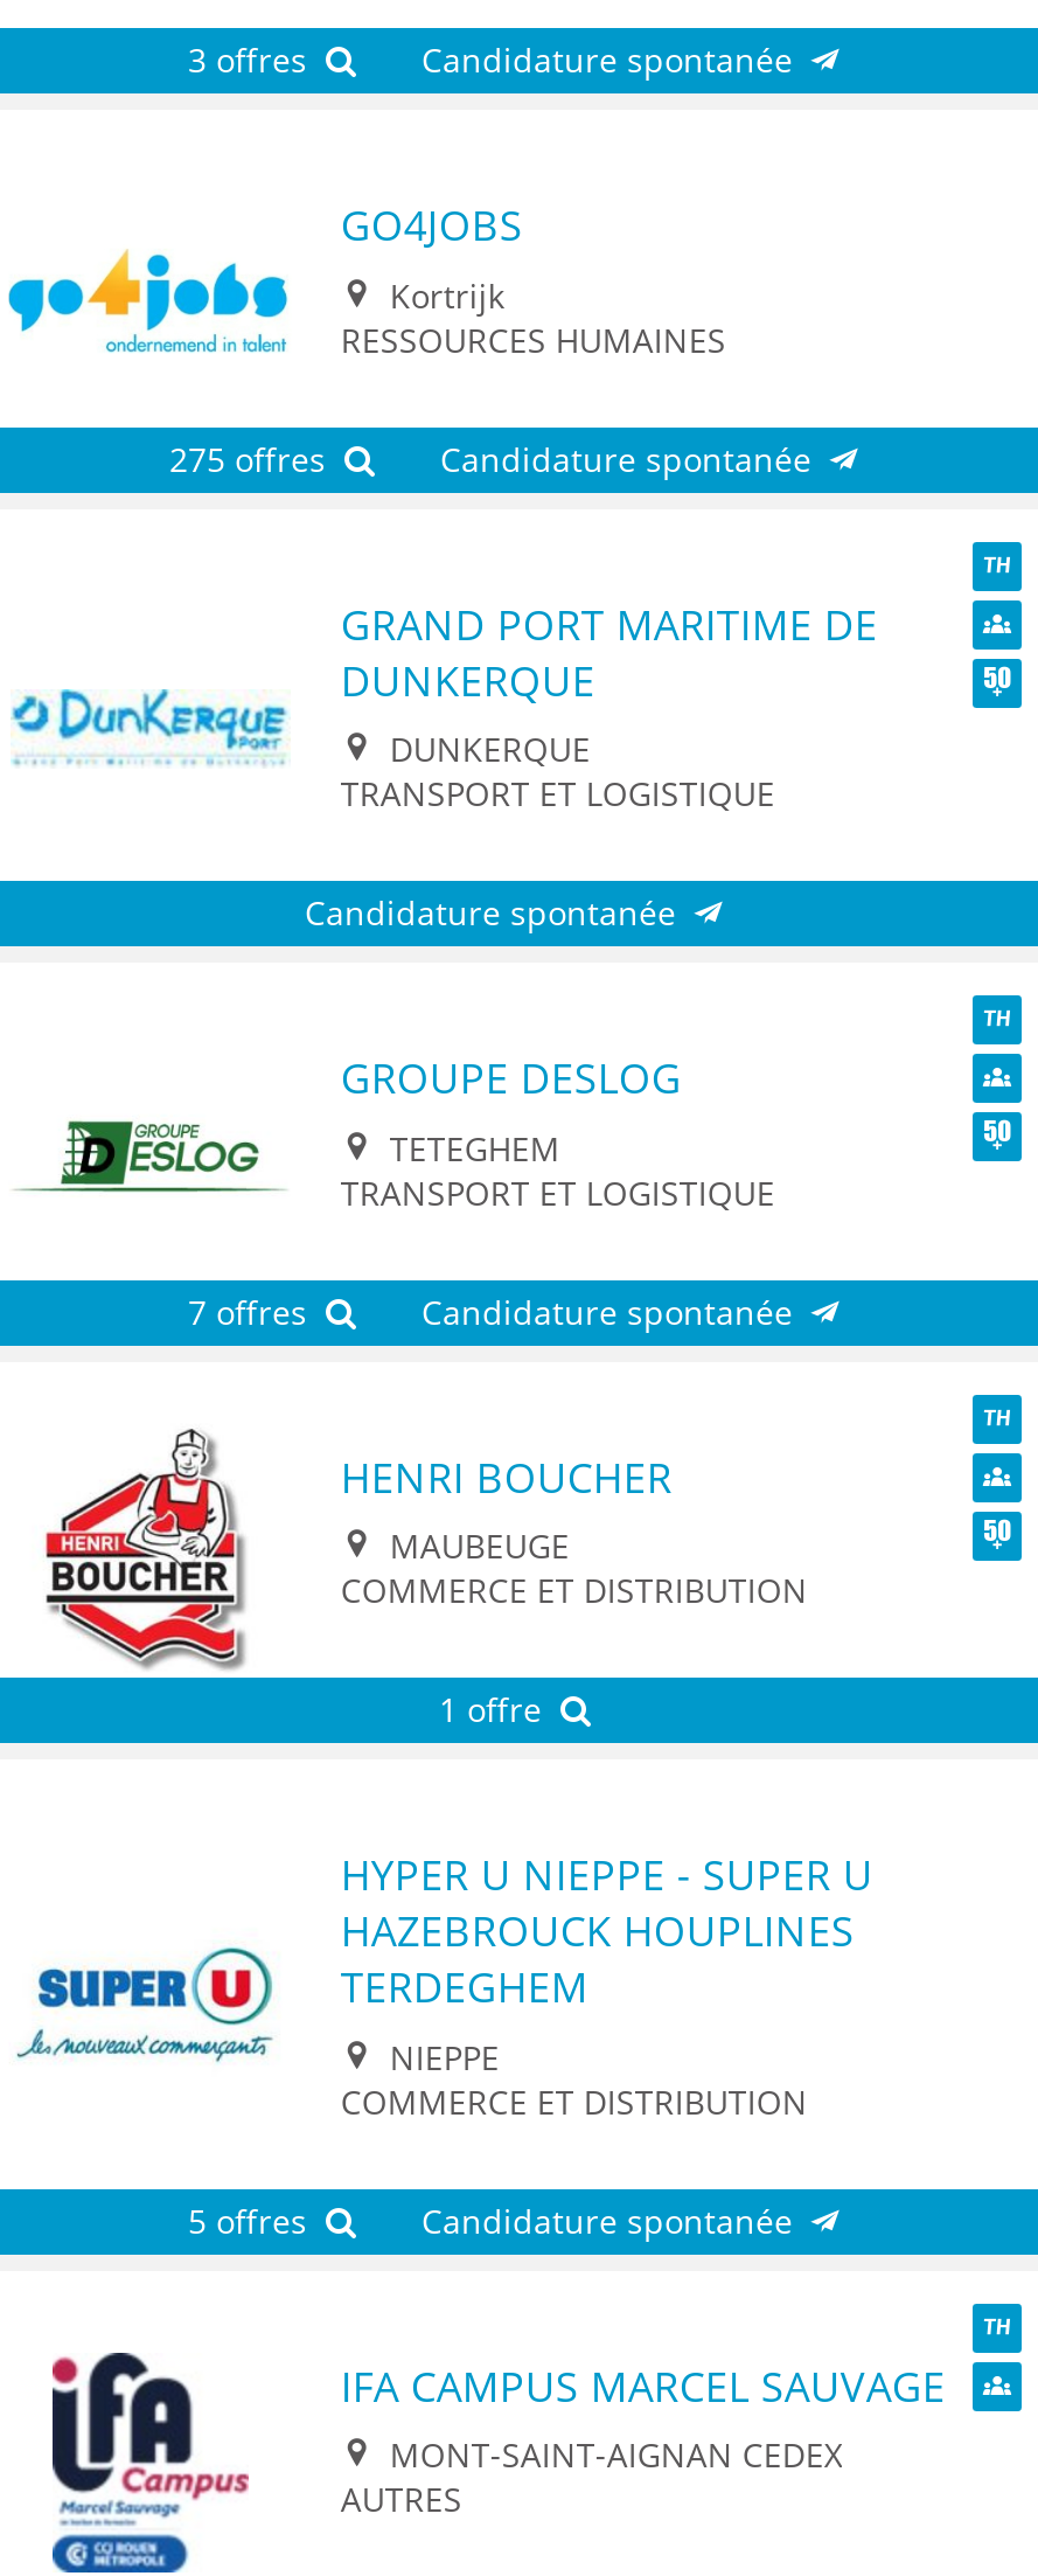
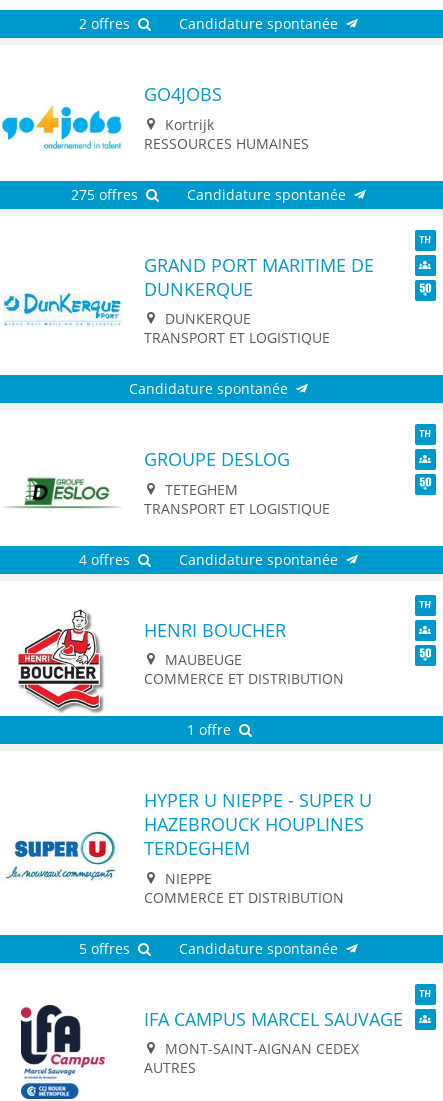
[188,38,307,82] 3 offres -> [79,14,130,33] 2 offres
[188,1289,307,1334] 7 offres -> [79,550,130,569] 4 offres

